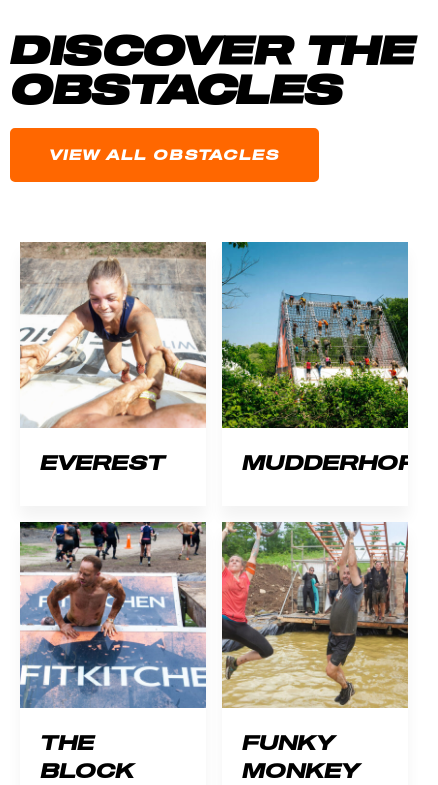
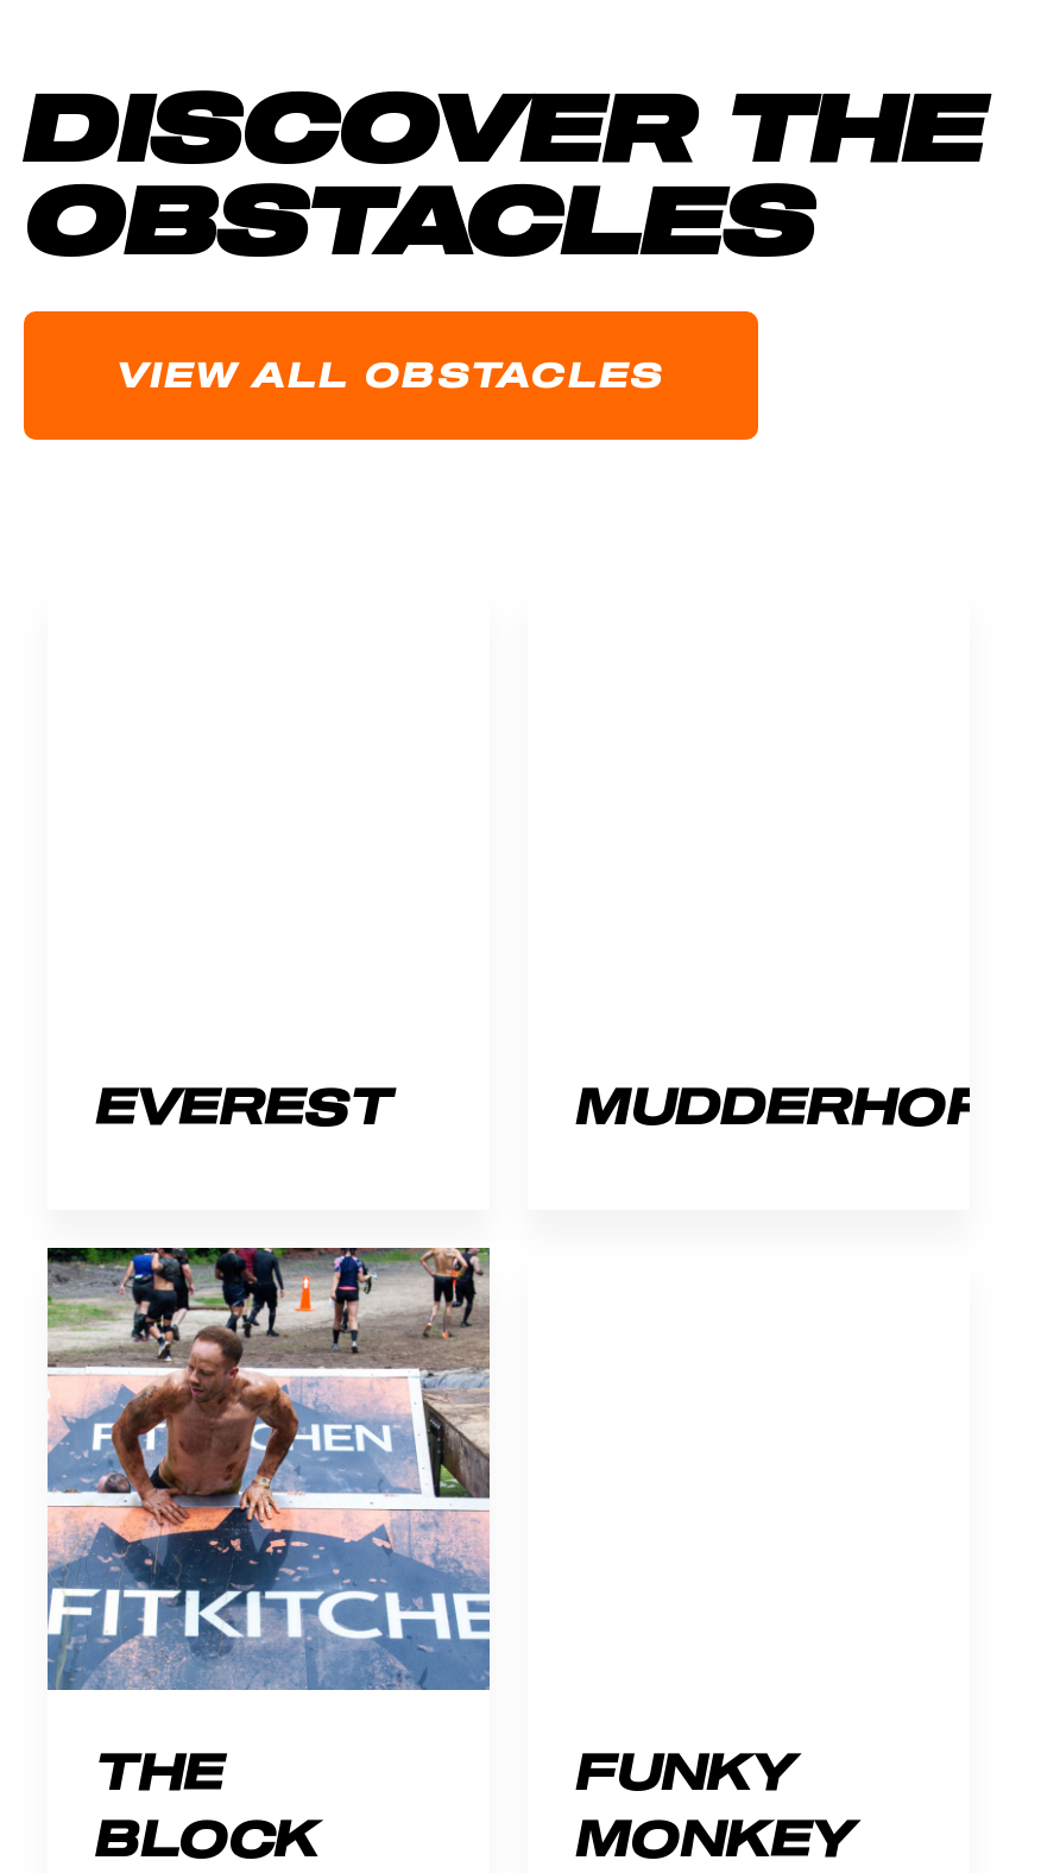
[19,241,207,429] [image] -> none
[221,241,409,429] [image] -> none
[221,521,409,709] [image] -> none

